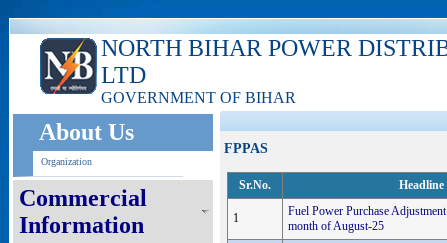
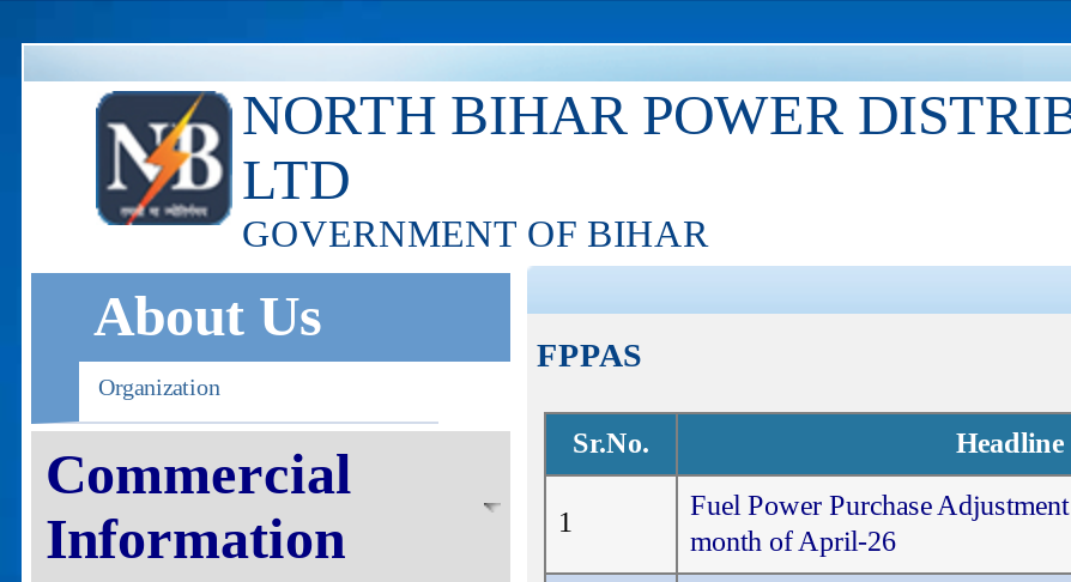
[288,219,384,233] month of August-25 -> [690,525,896,558] month of April-26

